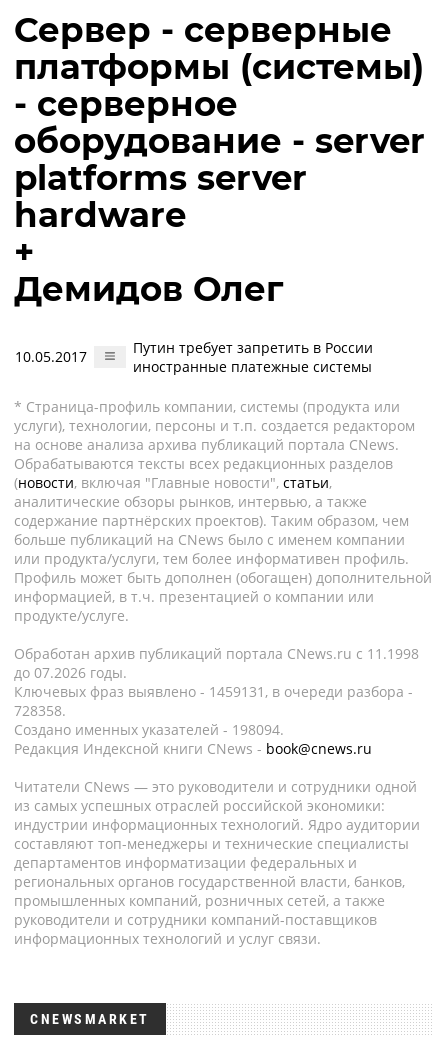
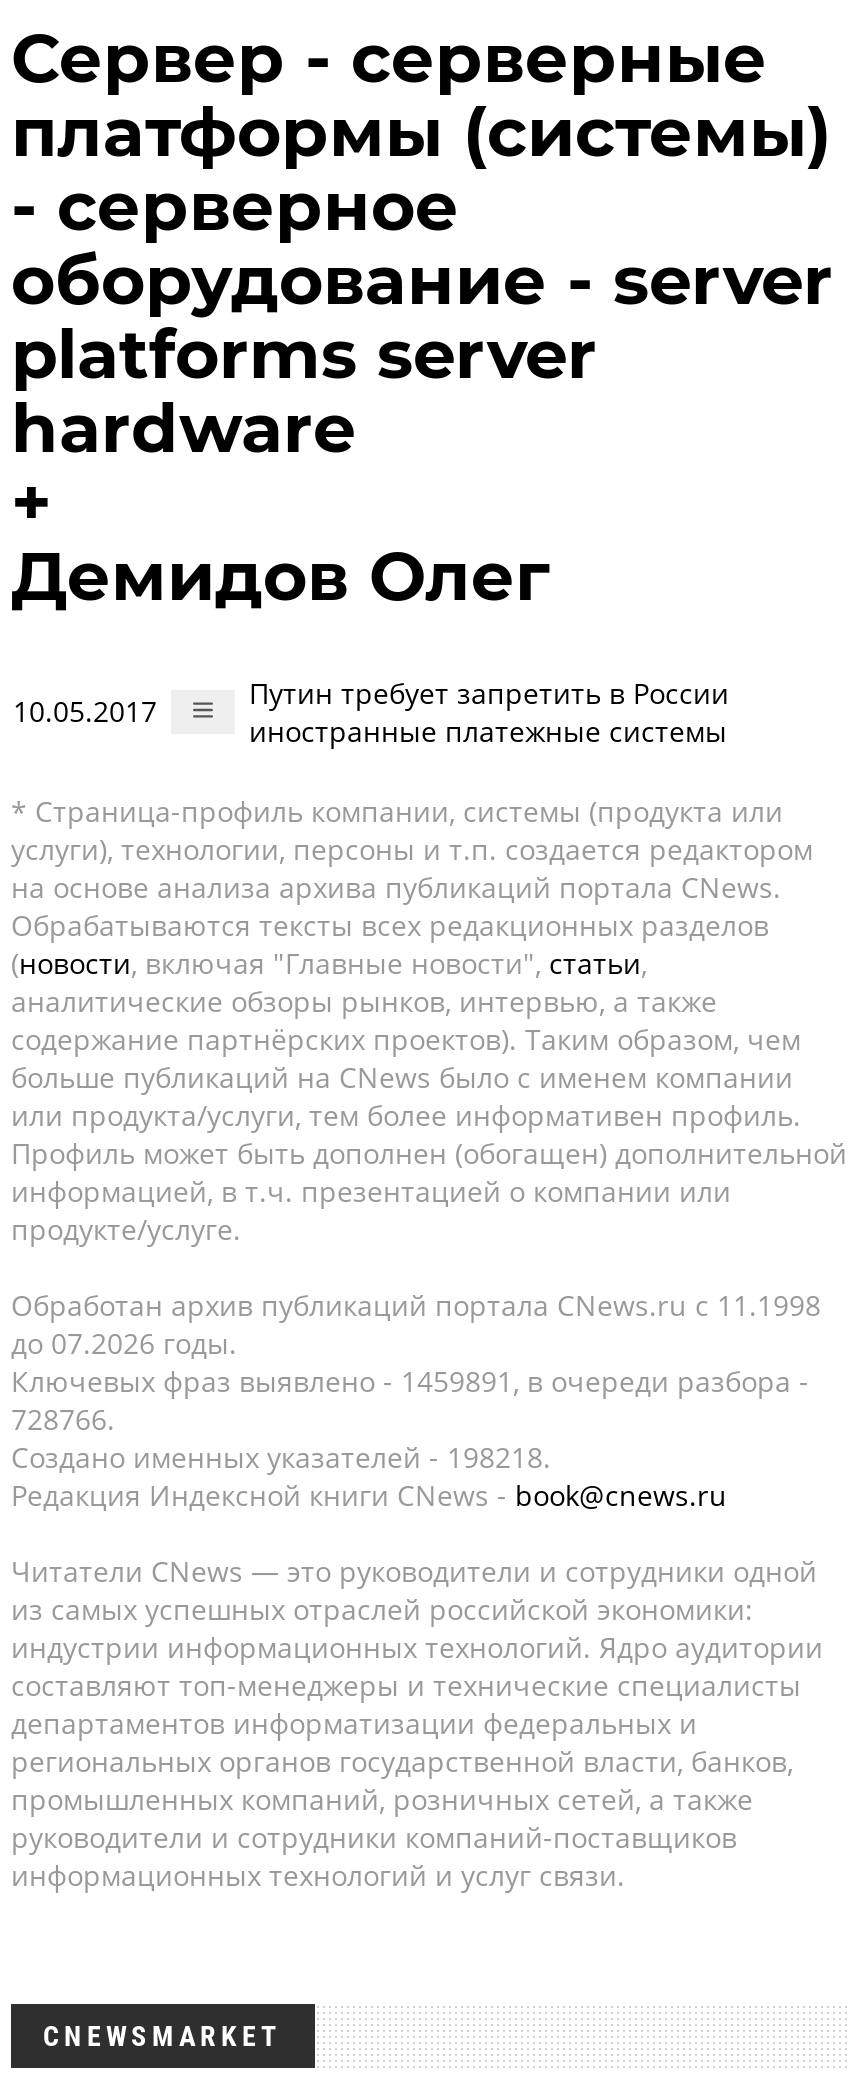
[14,682,413,701] Ключевых фраз выявлено - 1459131, в очереди разбора - -> [11,1362,809,1400] Ключевых фраз выявлено - 1459891, в очереди разбора -
[14,701,66,720] 728358. -> [11,1400,115,1438] 728766.
[14,720,284,739] Создано именных указателей - 198094. -> [11,1438,551,1476] Создано именных указателей - 198218.

